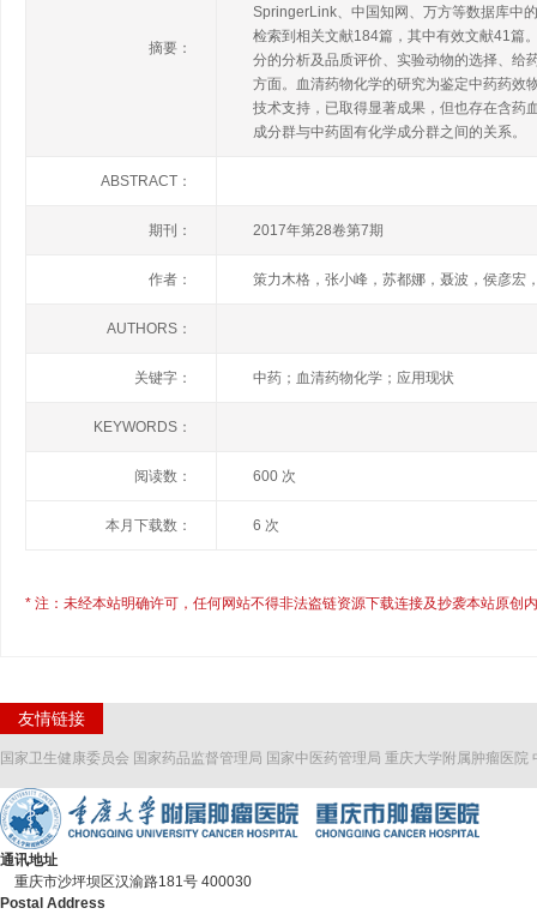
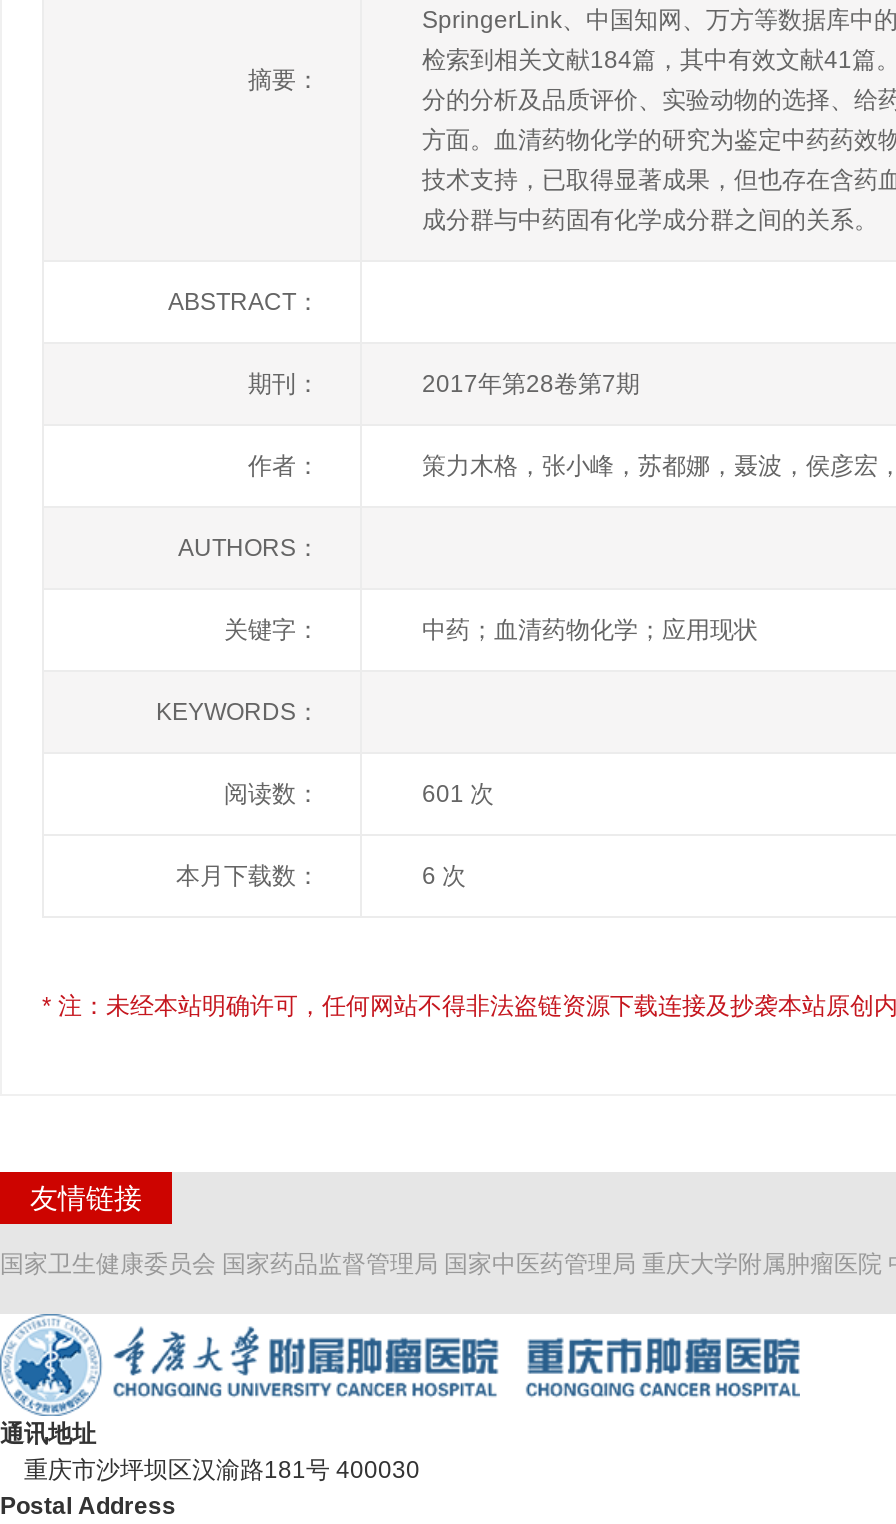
[253,468,296,485] 600 次 -> [422,780,494,808] 601 次

